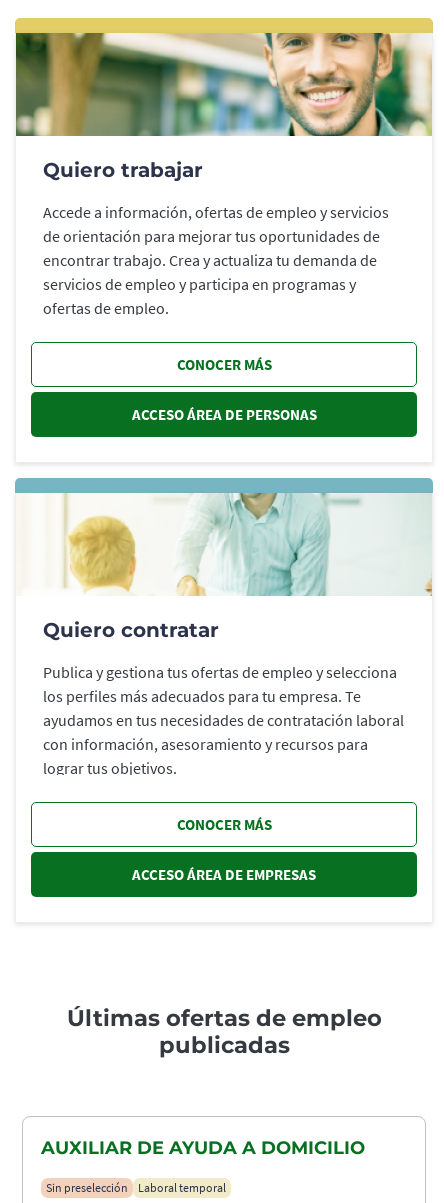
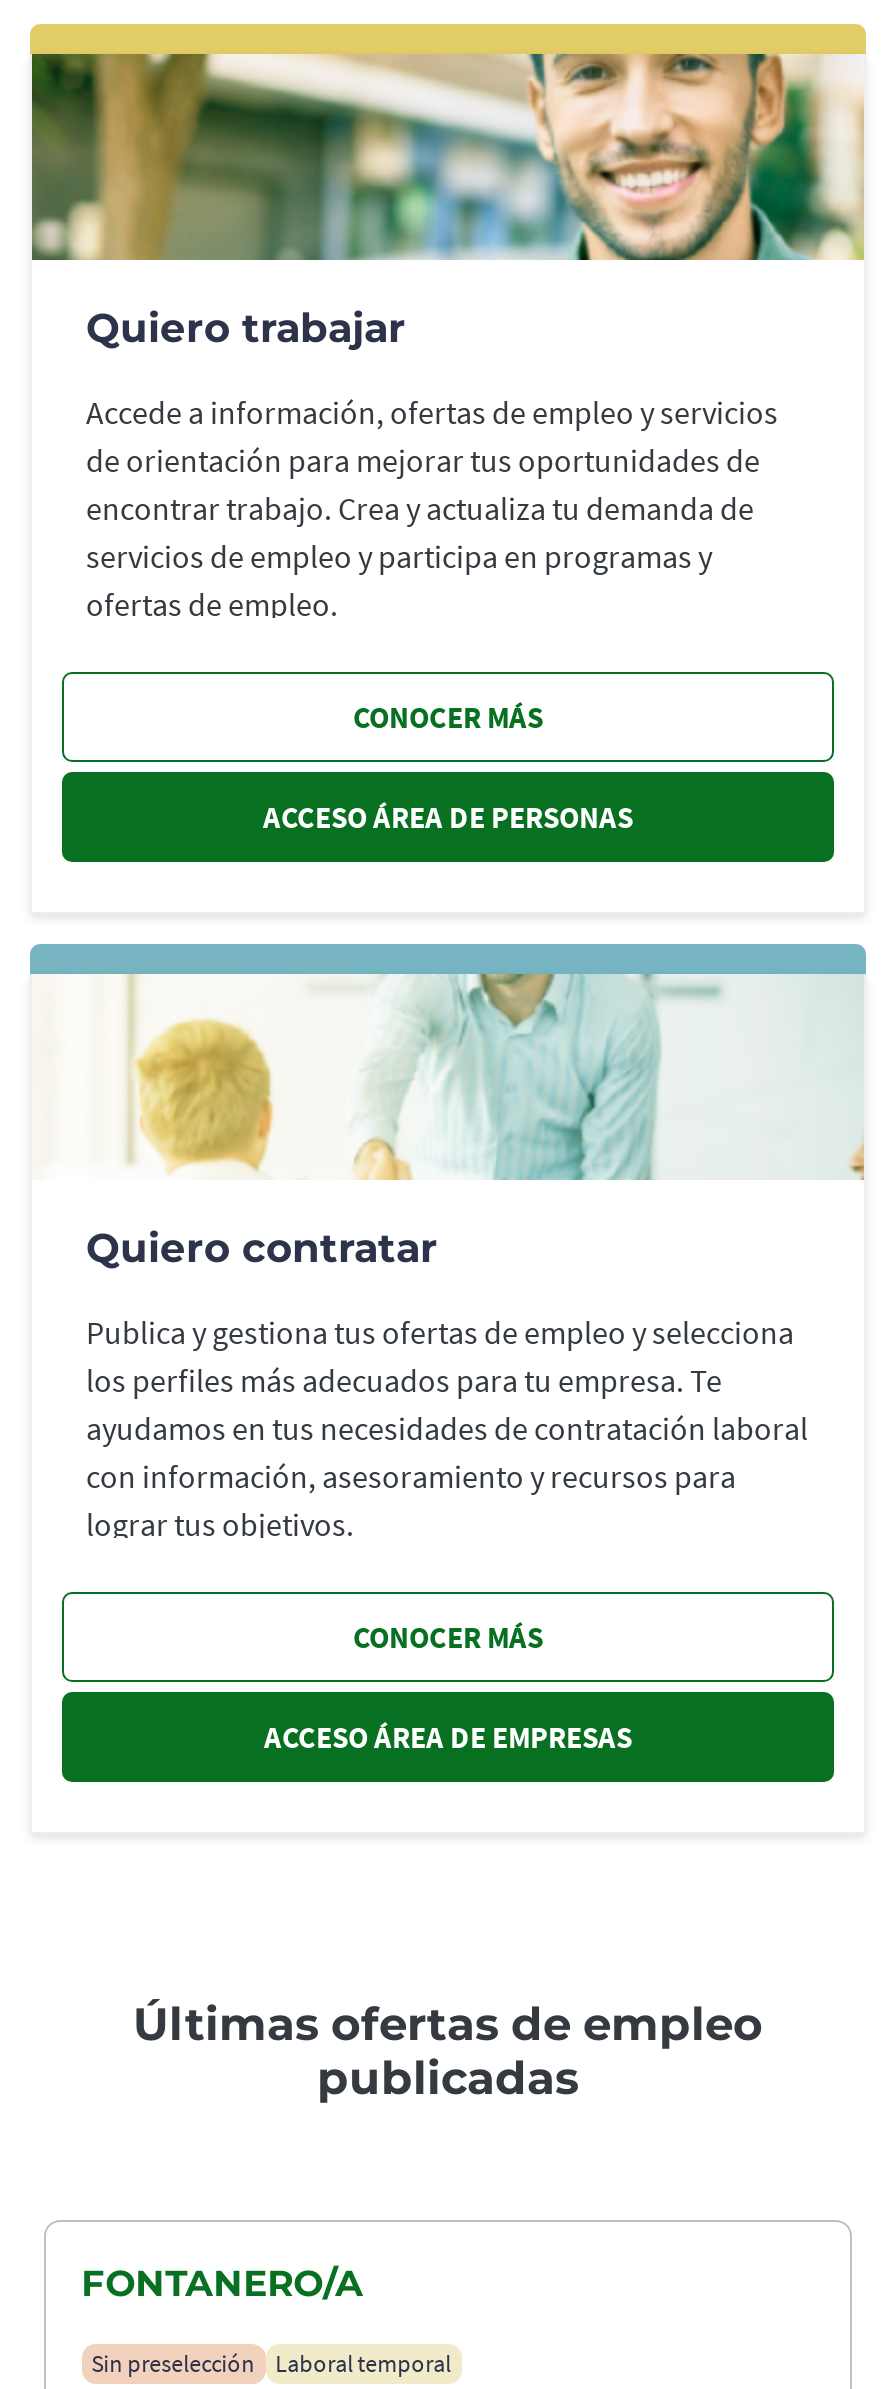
[41,1137,365,1159] AUXILIAR DE AYUDA A DOMICILIO -> [81,2261,363,2305] FONTANERO/A

